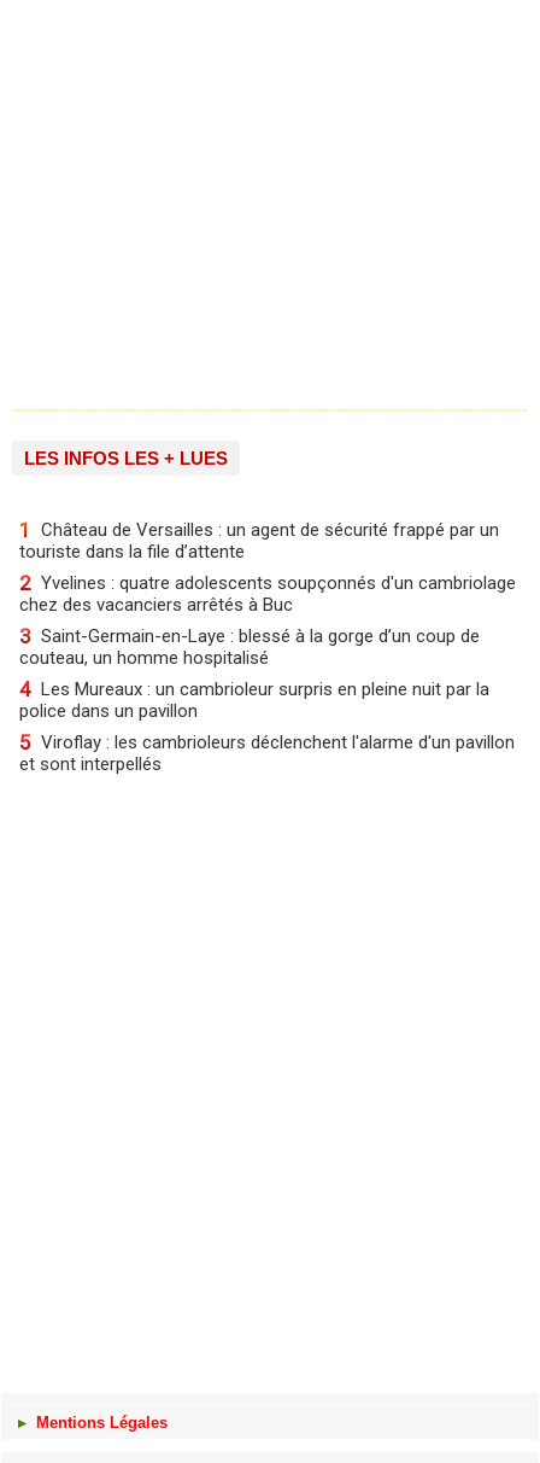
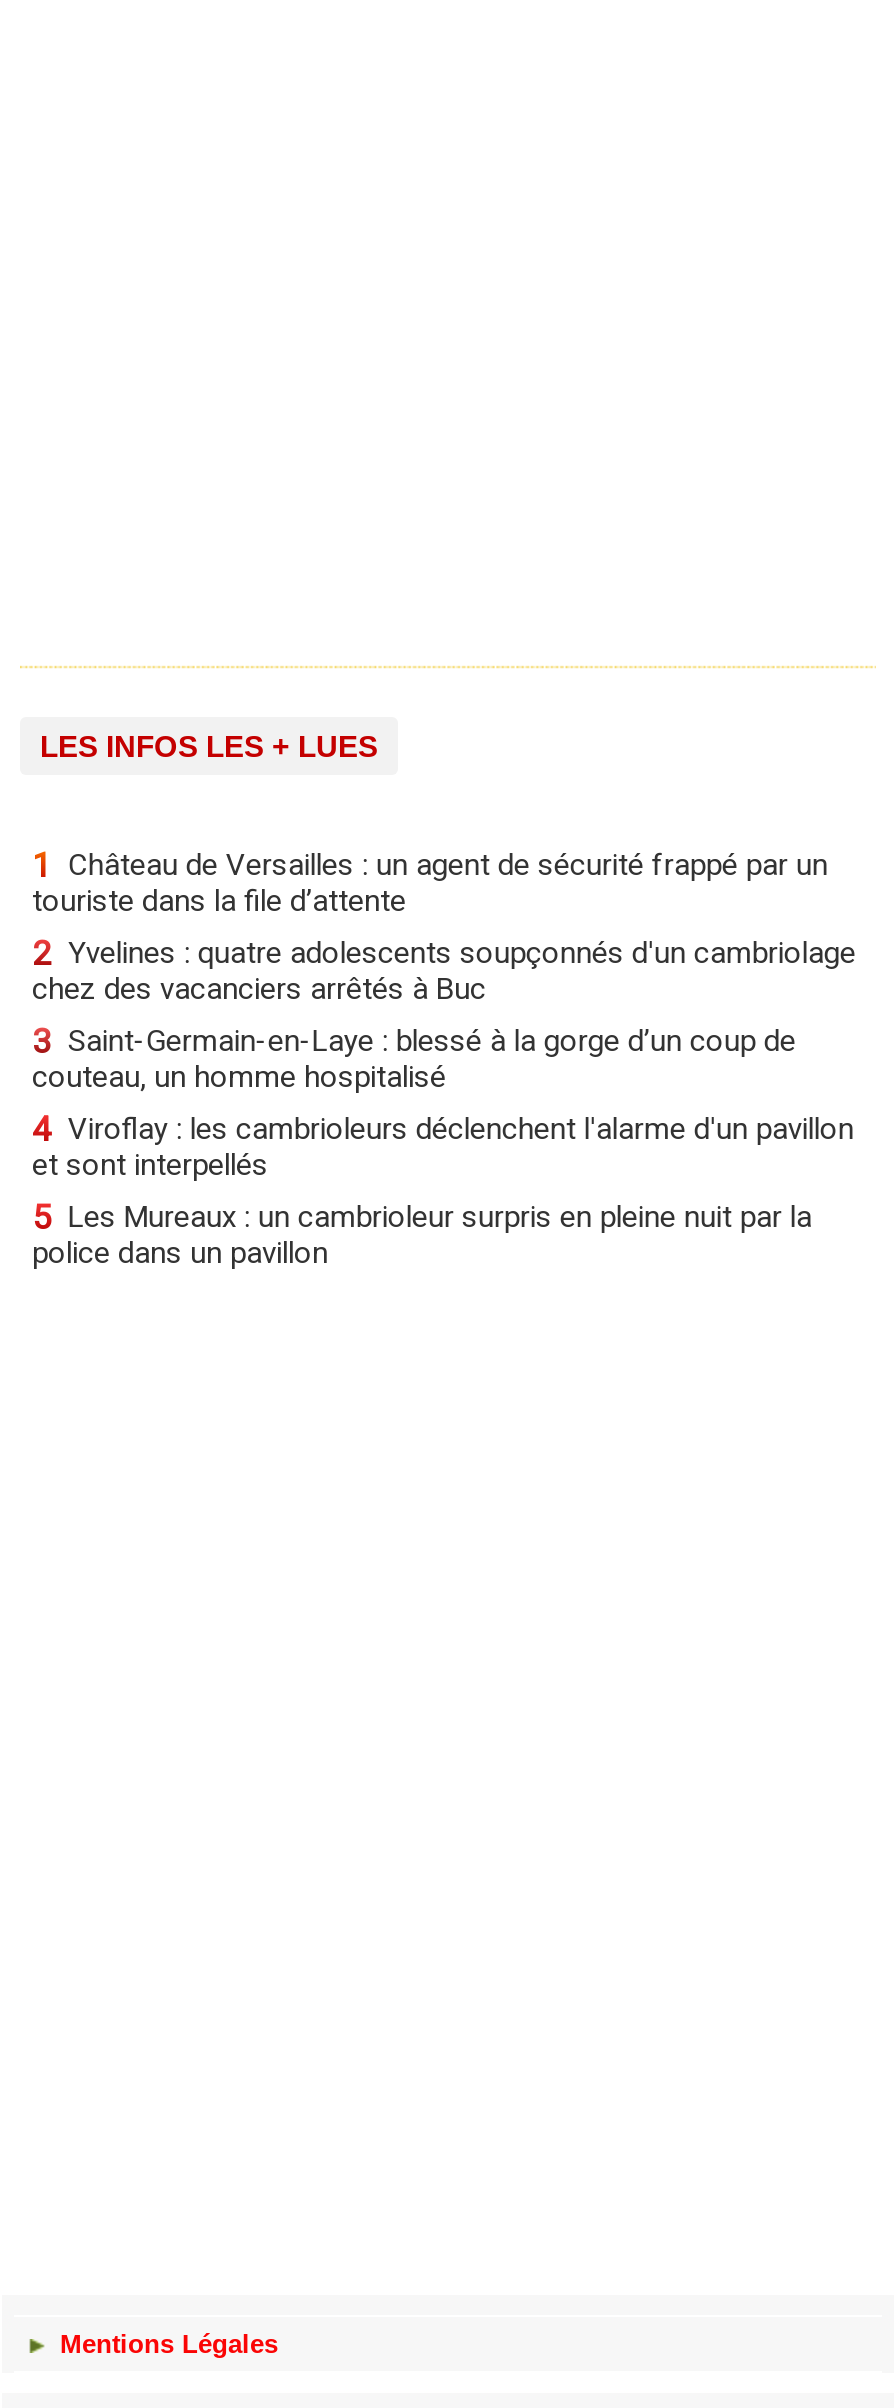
[19,677,489,701] 4 Les Mureaux : un cambrioleur surpris en pleine nuit par la -> [32,1109,854,1237] 4 Viroflay : les cambrioleurs déclenchent l'alarme d'un pavillon | 5 Les Mureaux : un cambrioleur surpris en pleine nuit par la
moved [19,700,198,722] -> [32,1235,328,1271]: police dans un pavillon
[19,730,514,754] 5 Viroflay : les cambrioleurs déclenchent l'alarme d'un pavillon -> none
moved [19,753,162,775] -> [32,1147,268,1183]: et sont interpellés

